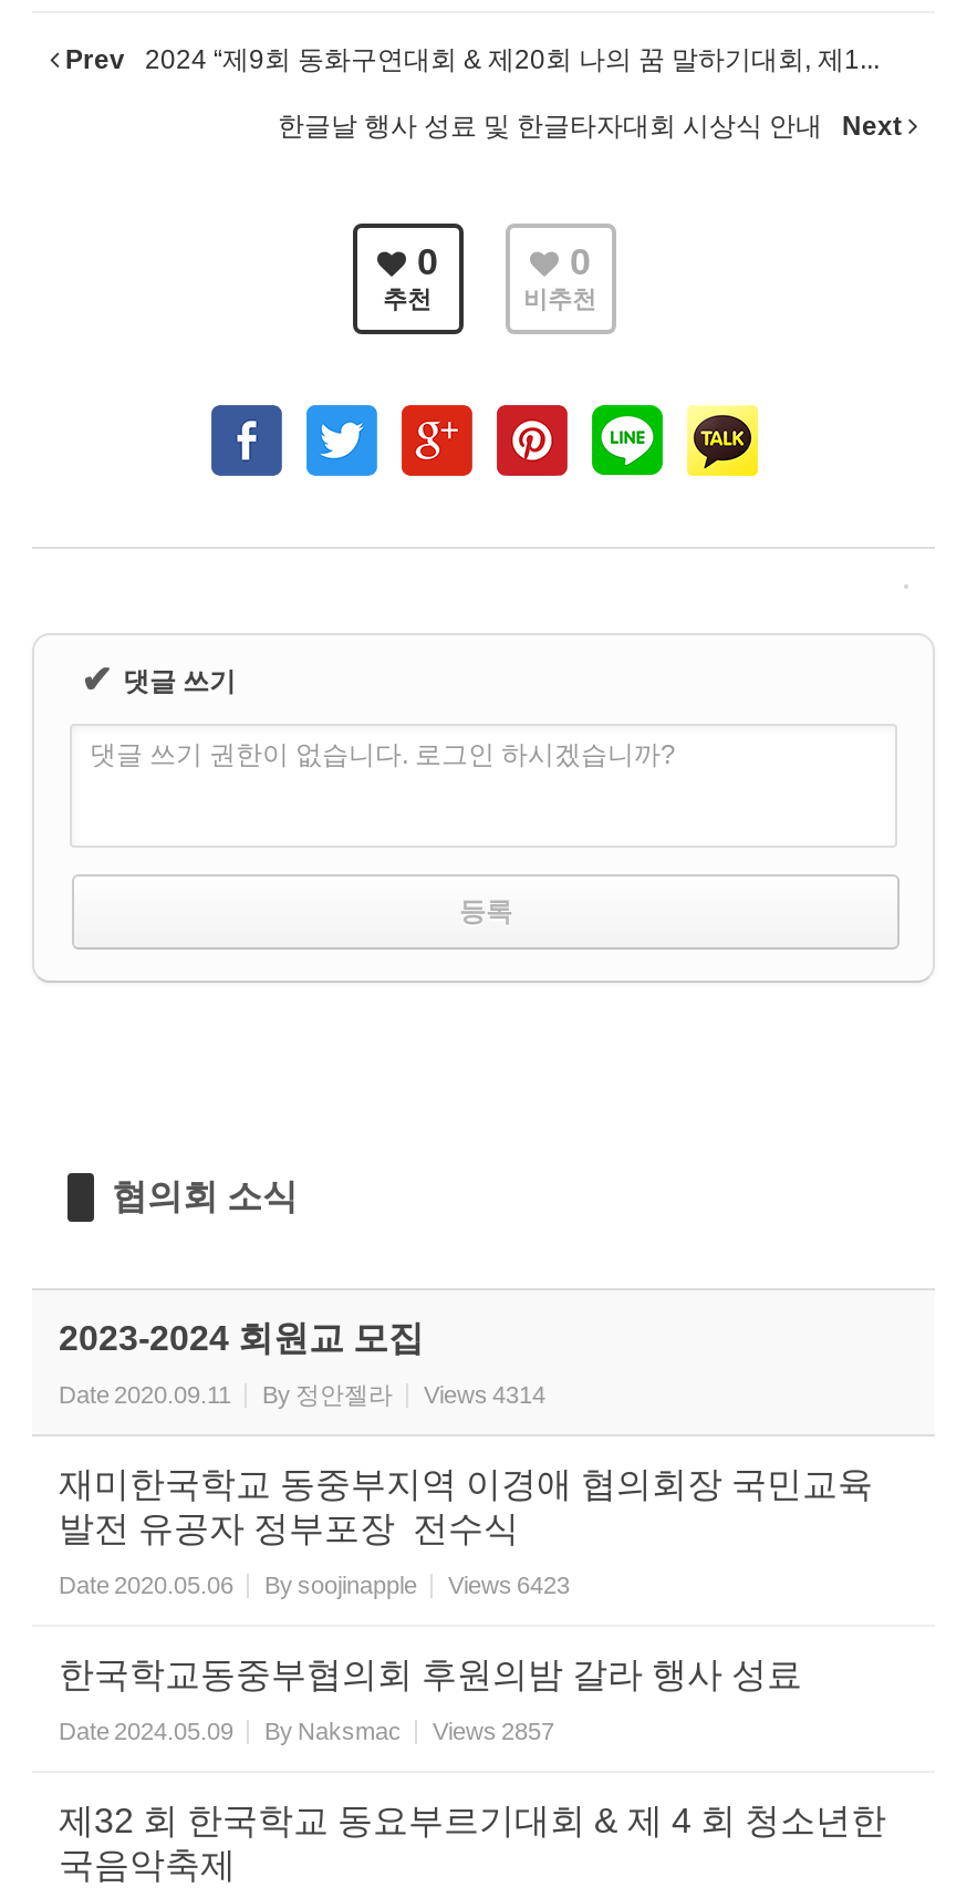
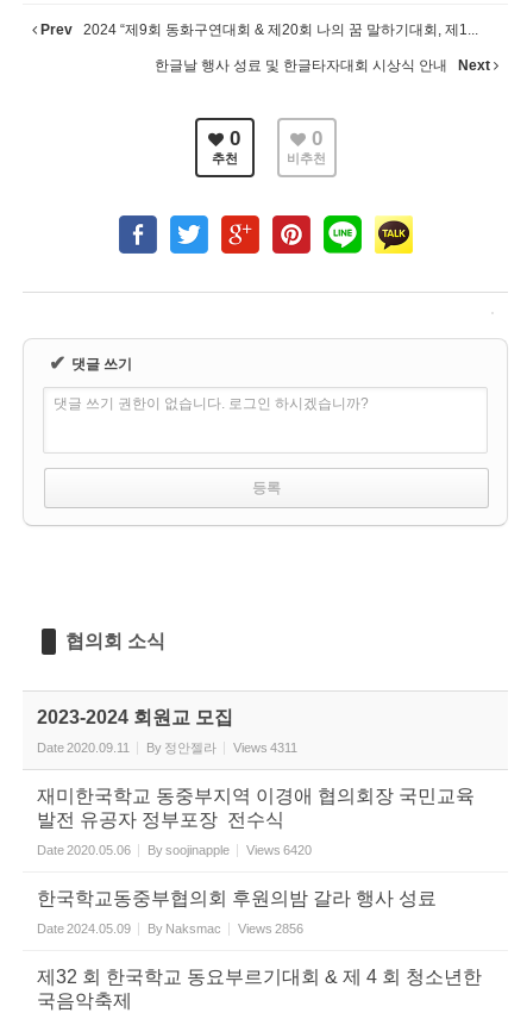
[59,1380,545,1407] Date 2020.09.11 By 정안젤라 Views 4314 -> [37,740,297,754] Date 2020.09.11 By 정안젤라 Views 4311
[59,1570,570,1597] Date 2020.05.06 By soojinapple Views 6423 -> [37,842,312,857] Date 2020.05.06 By soojinapple Views 6420
[59,1717,554,1743] Date 2024.05.09 By Naksmac Views 2857 -> [37,921,303,935] Date 2024.05.09 By Naksmac Views 2856

